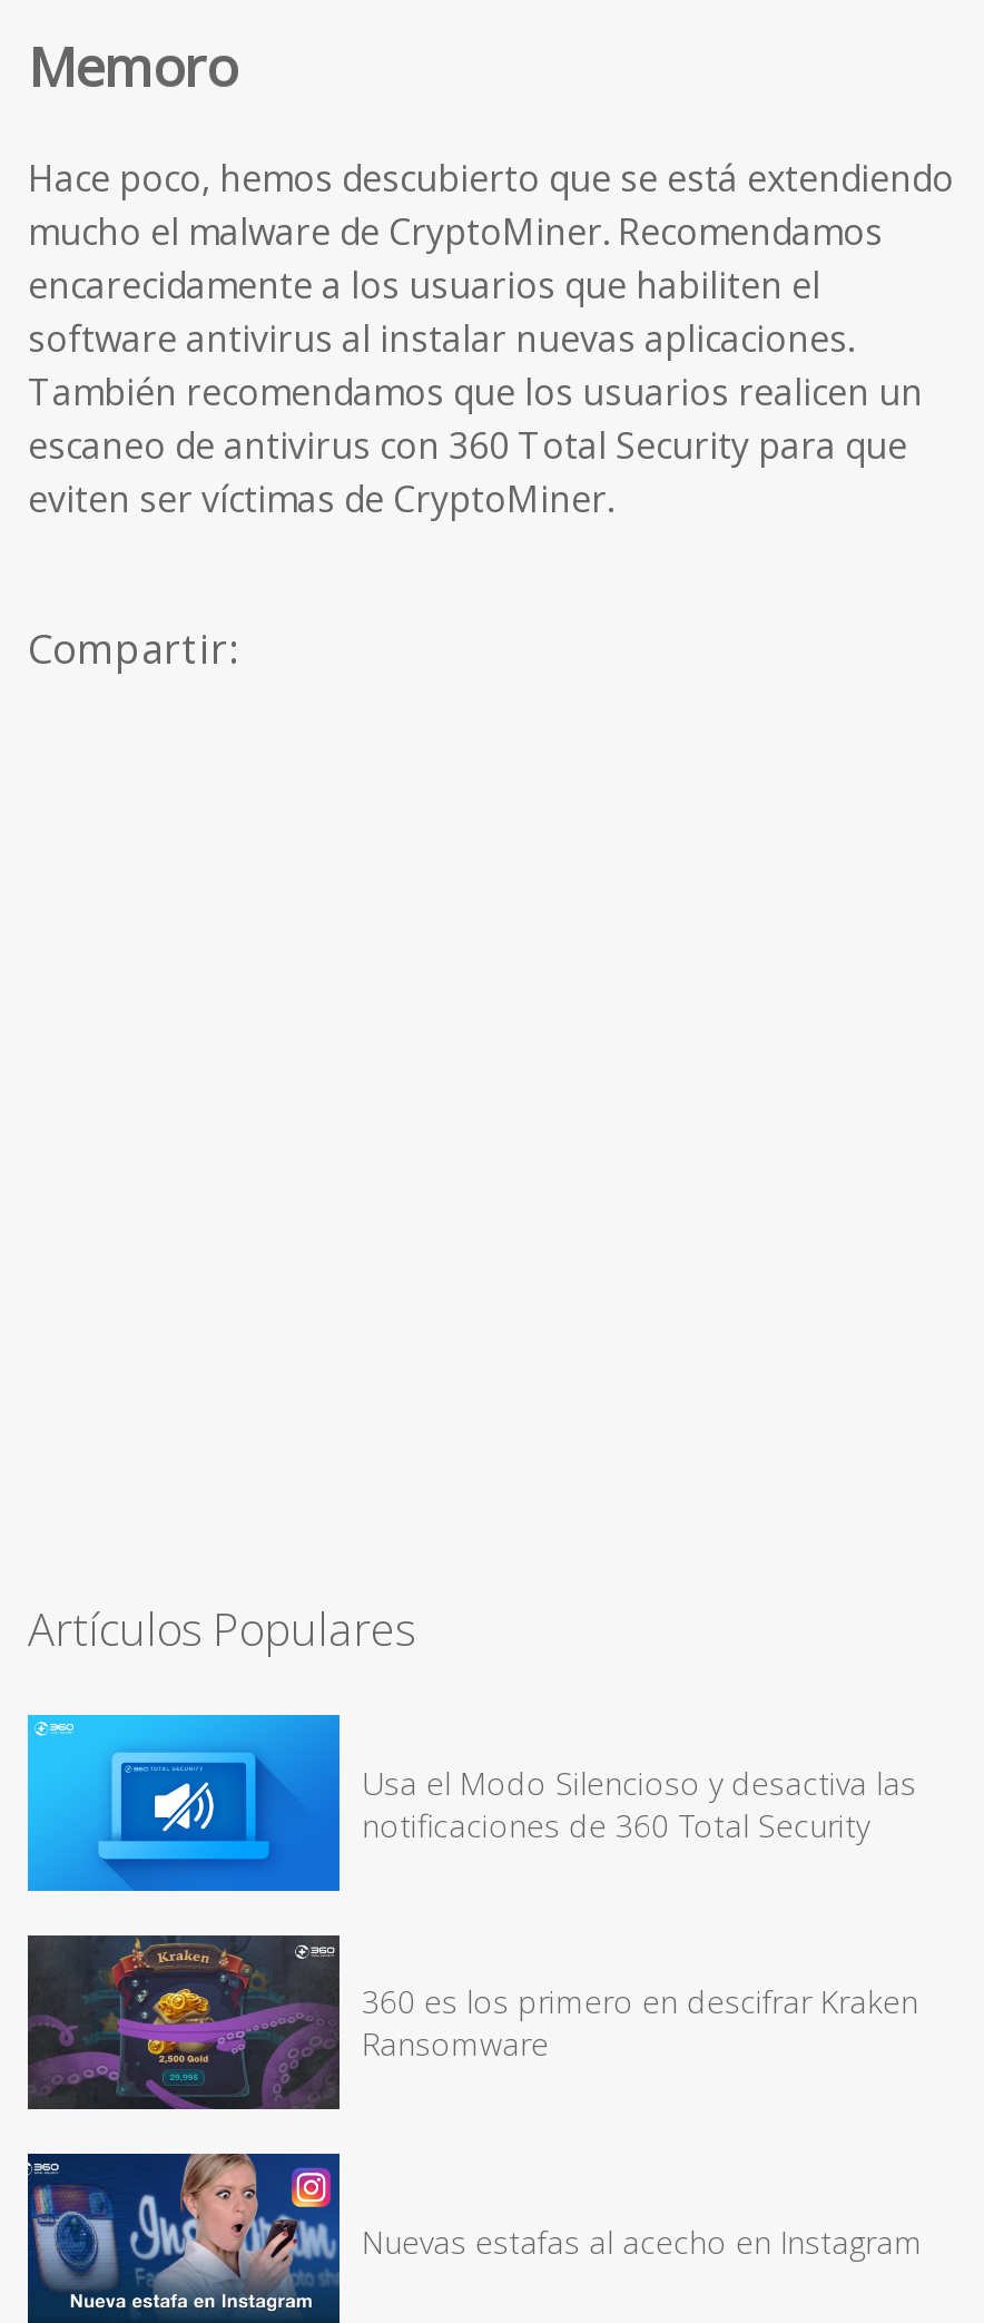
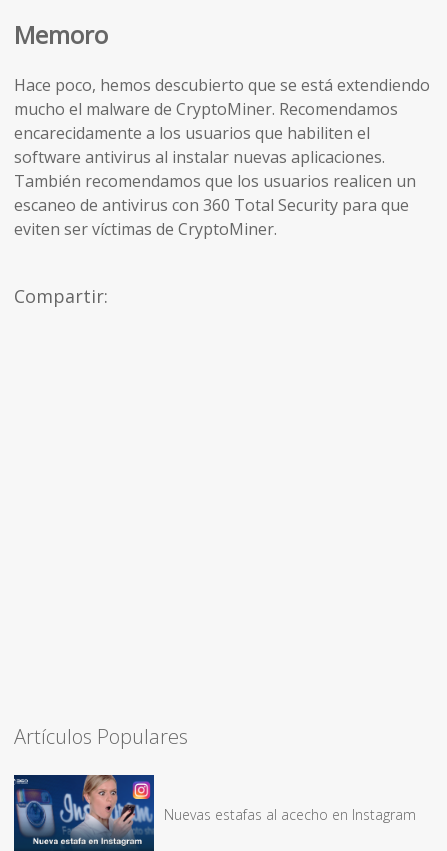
[26,1713,916,1893] [image] | Usa el Modo Silencioso y desactiva las | notificaciones de 360 Total Security -> none
[26,1933,918,2111] [image] | 360 es los primero en descifrar Kraken | Ransomware -> none

